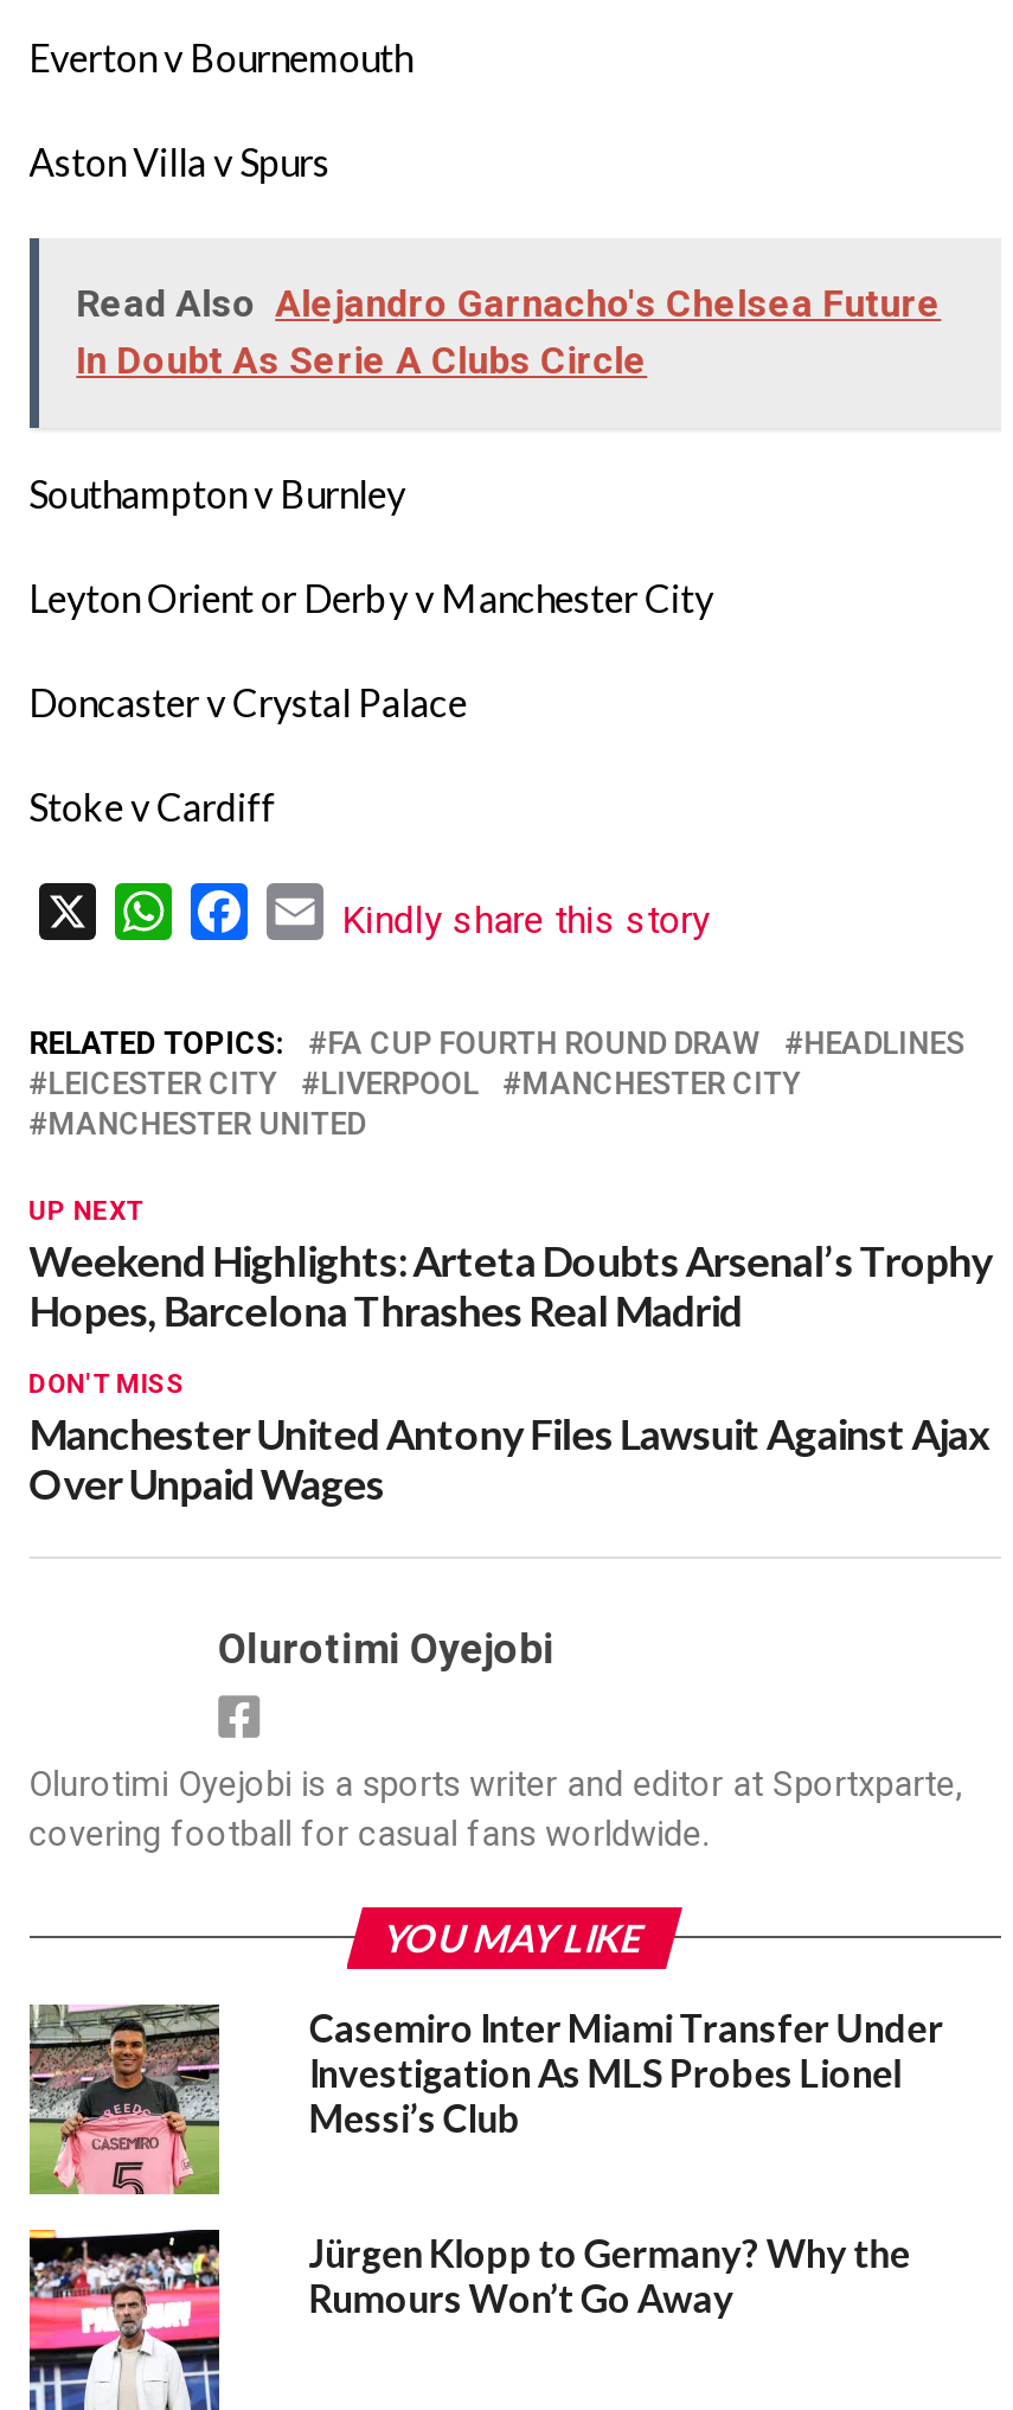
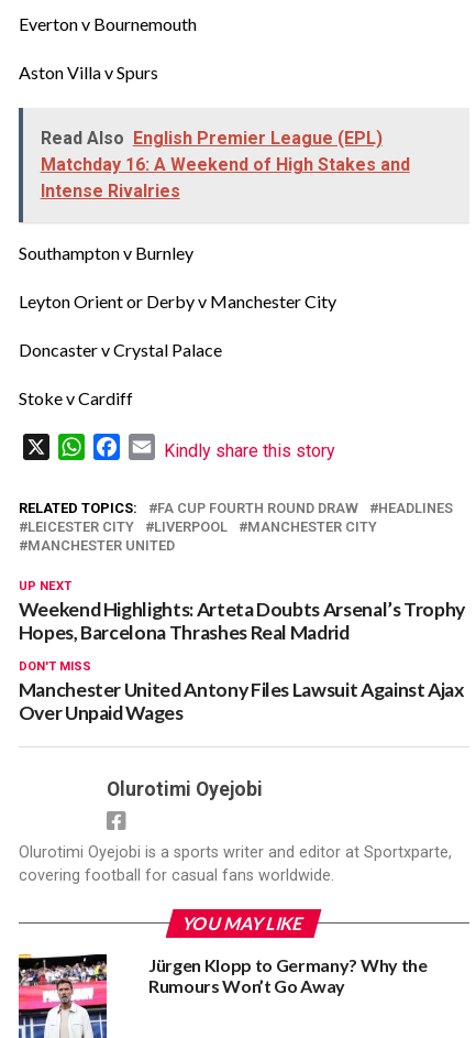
[76,281,941,383] Read Also Alejandro Garnacho's Chelsea Future | In Doubt As Serie A Clubs Circle -> [40,128,410,201] Read Also English Premier League (EPL) | Matchday 16: A Weekend of High Stakes and | Intense Rivalries
moved [29,471,992,1960] -> [18,242,465,933]: Southampton v Burnley | Leyton Orient or Derby v Manchester City | Doncaster v Crystal Palace | ... | covering football for casual fans worldwide. | YOU MAY LIKE
[27,2002,944,2197] [image] | Casemiro Inter Miami Transfer Under | Investigation As MLS Probes Lionel | Messi’s Club -> none

